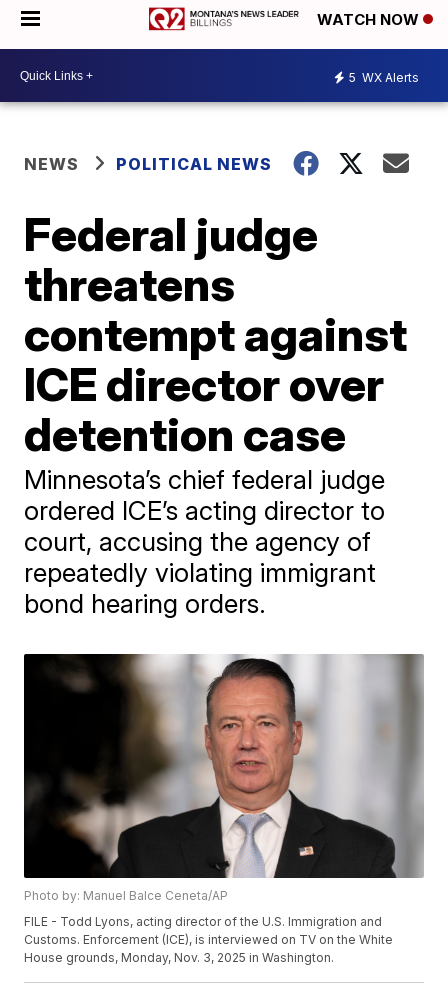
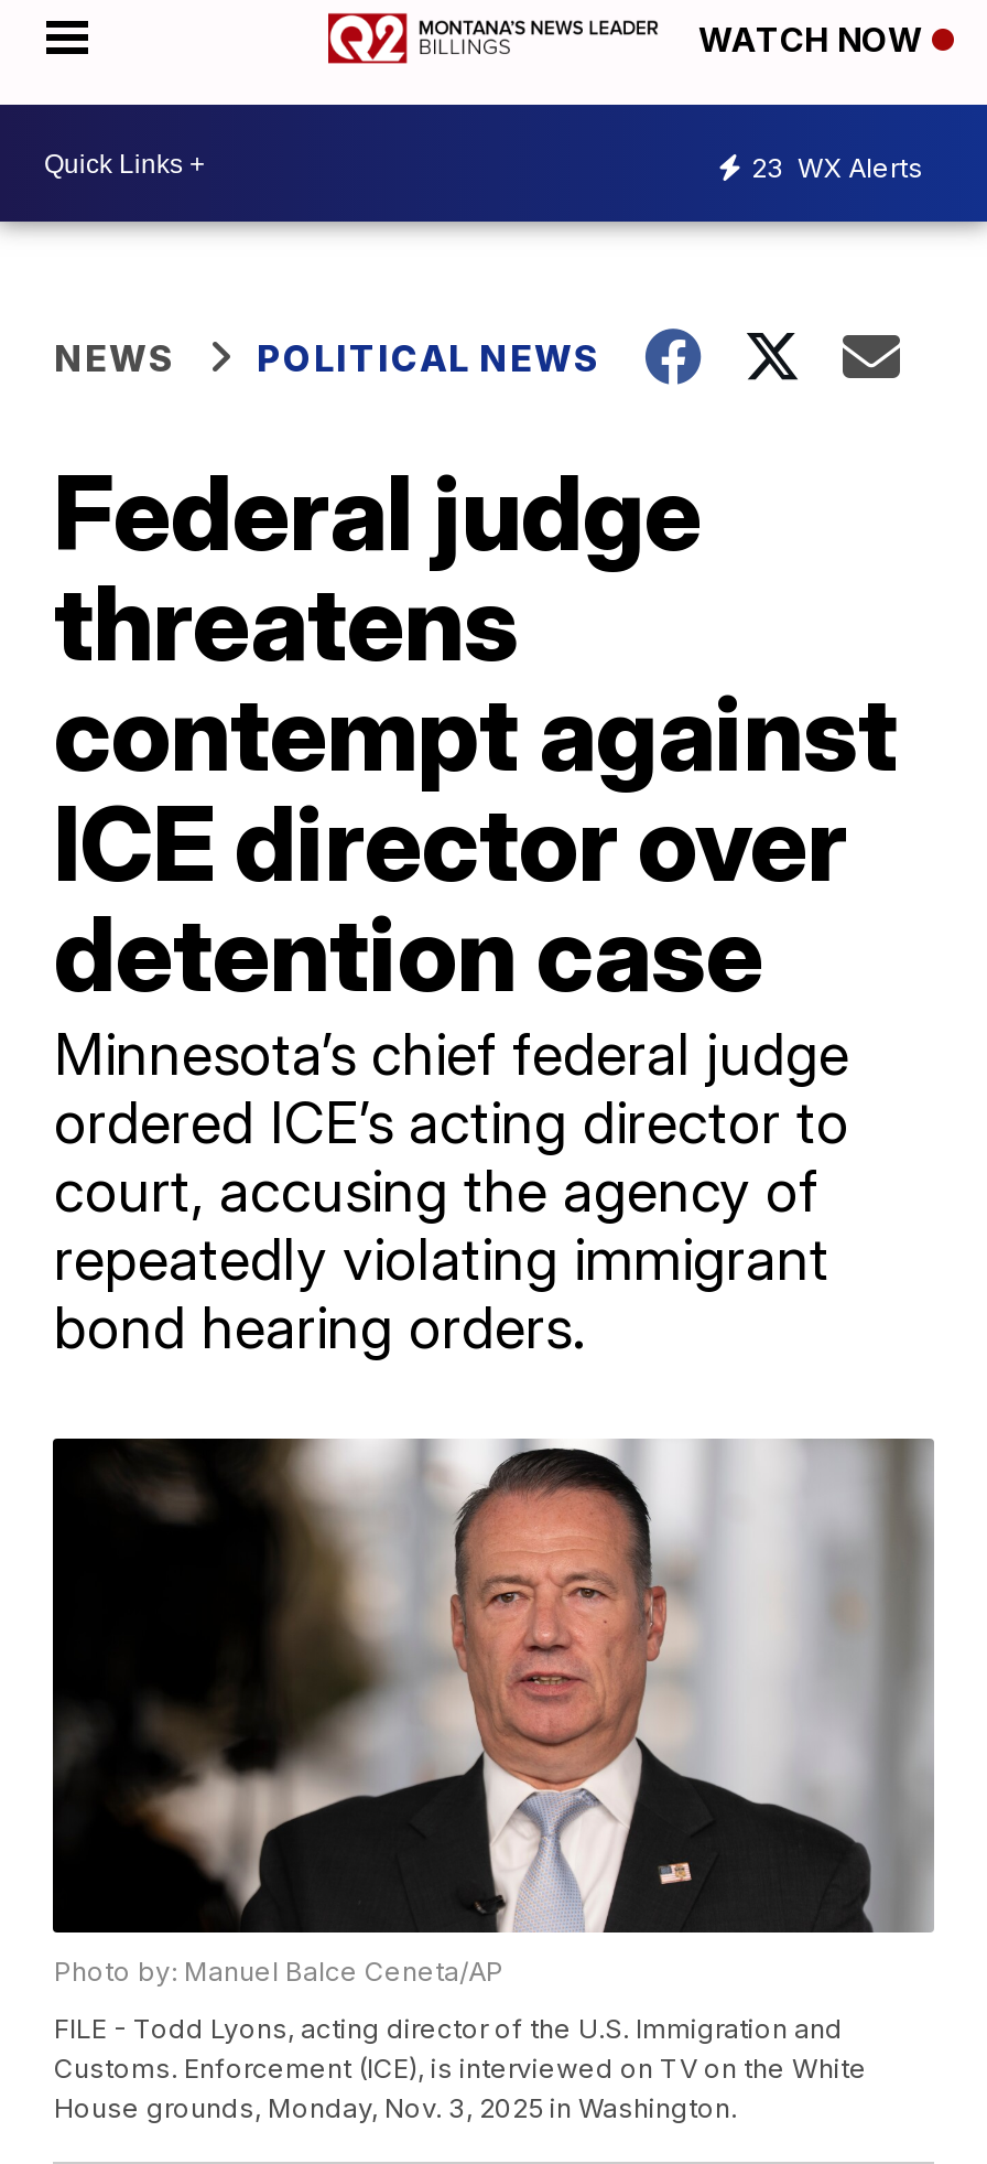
[349,69,419,84] 5 WX Alerts -> [751,150,923,183] 23 WX Alerts

